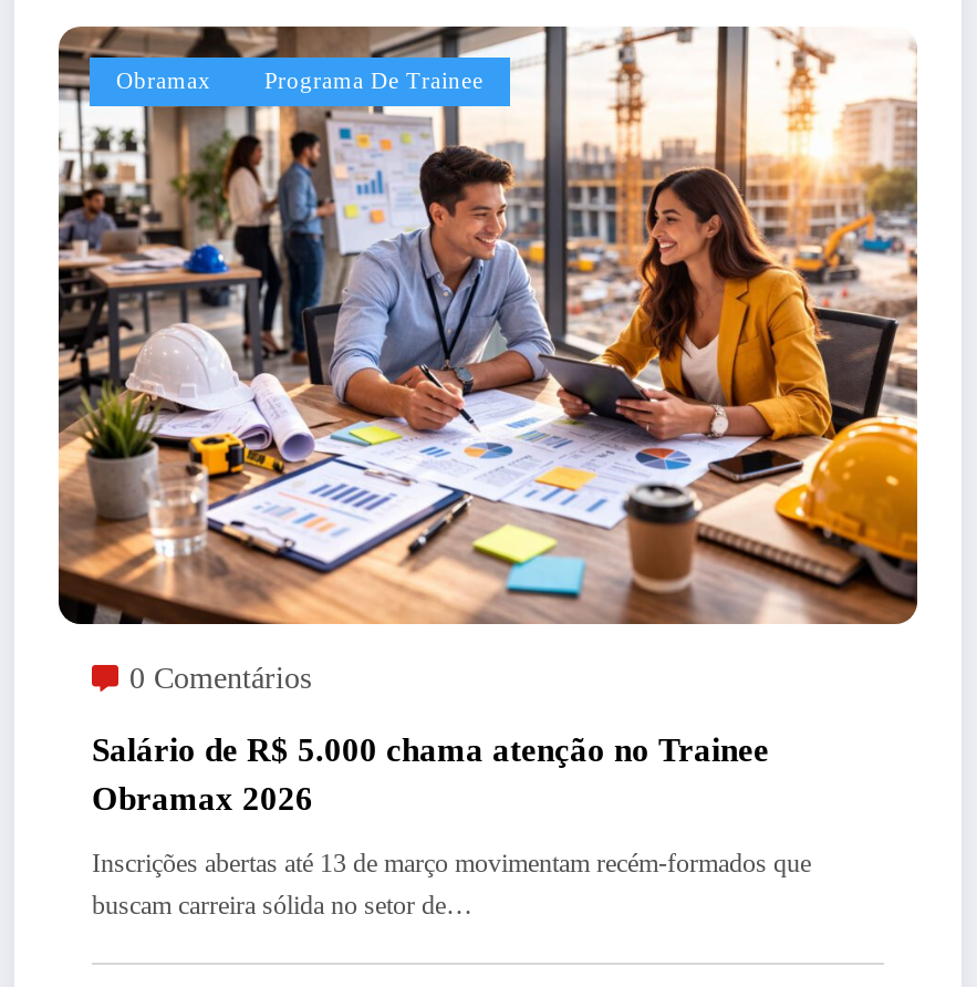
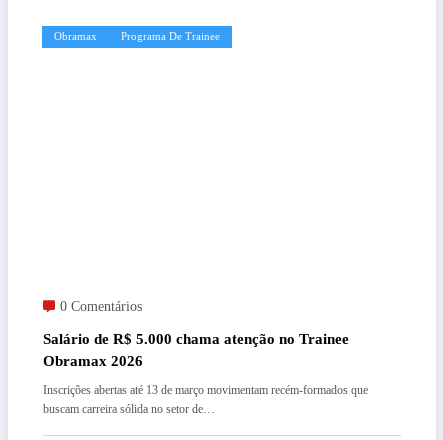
[56,24,919,626] [image] -> none

